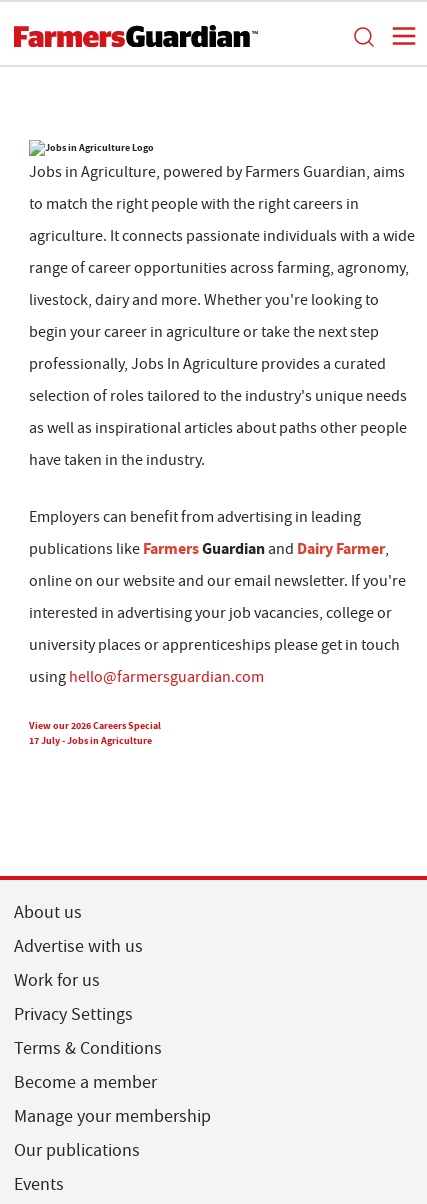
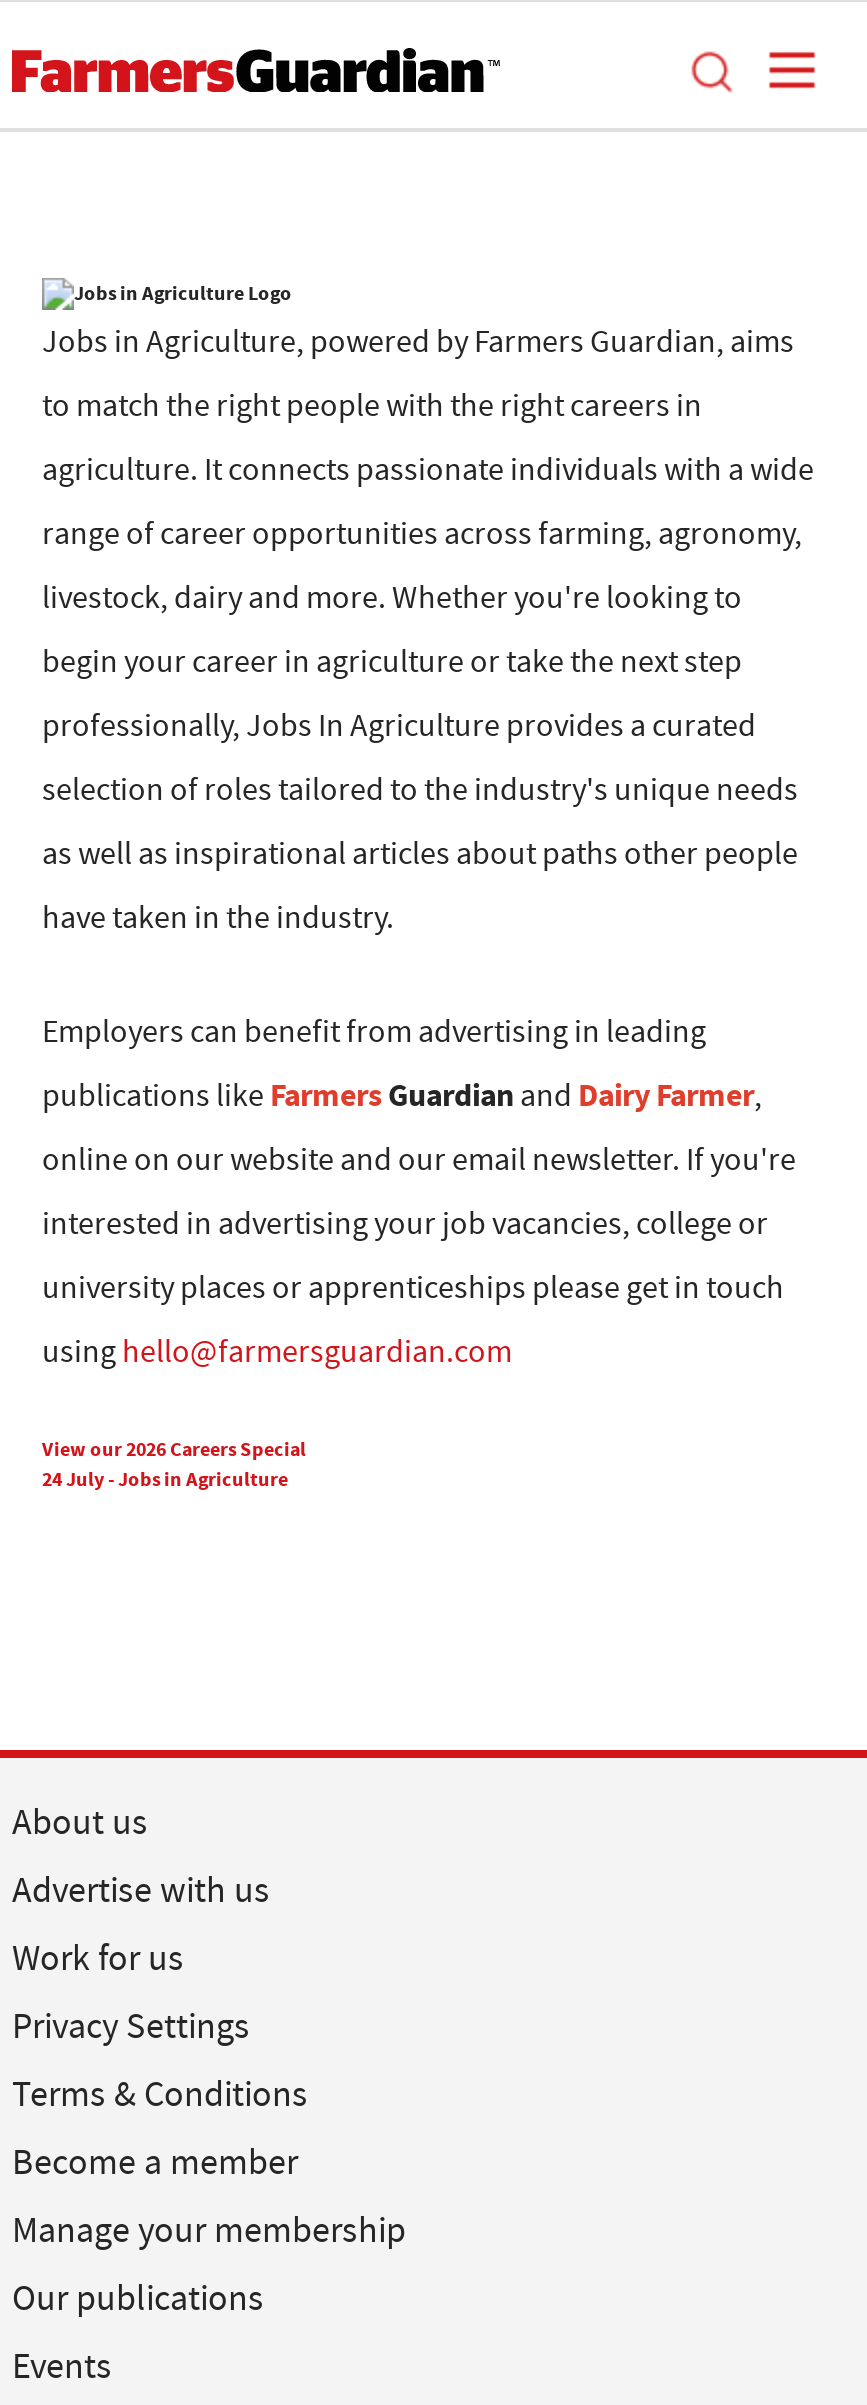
[29,734,152,747] 17 July - Jobs in Agriculture -> [42,1466,288,1492] 24 July - Jobs in Agriculture

